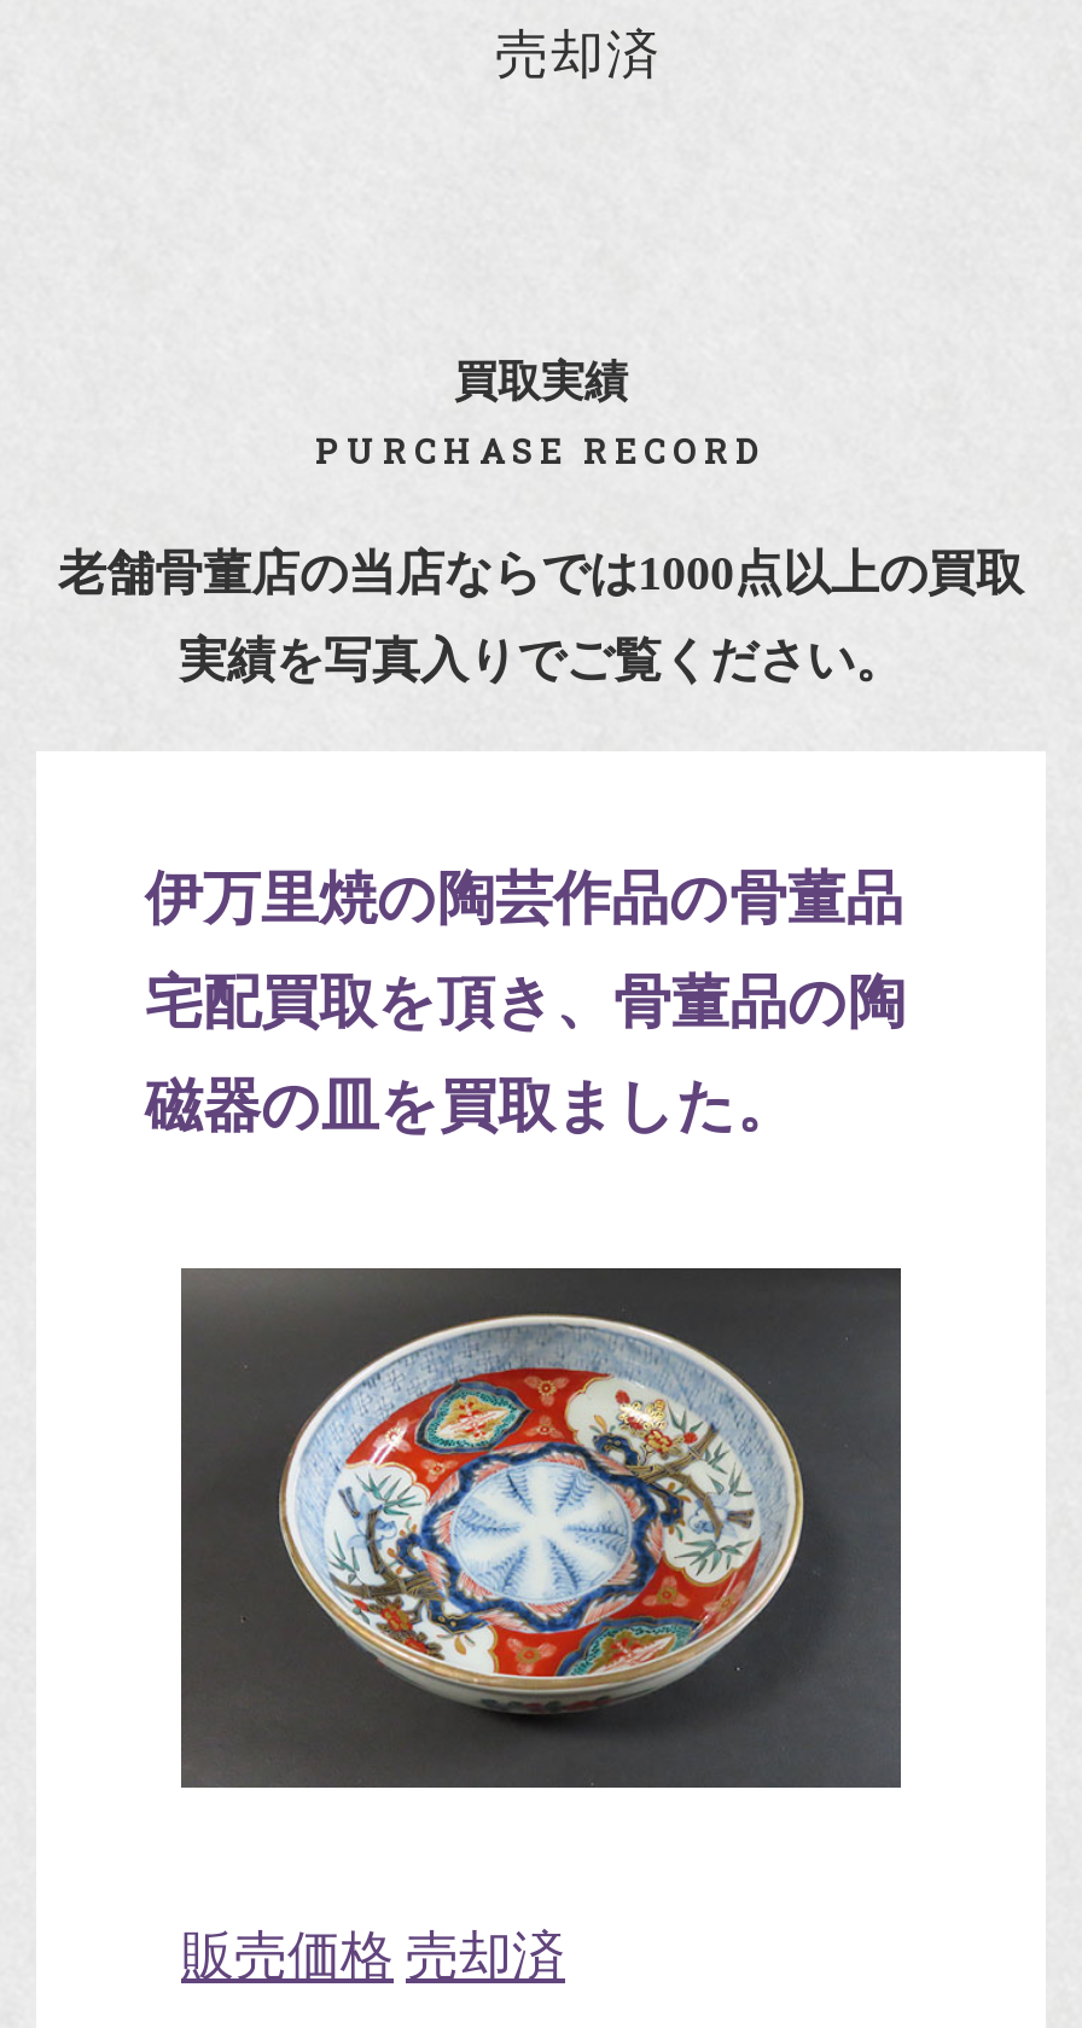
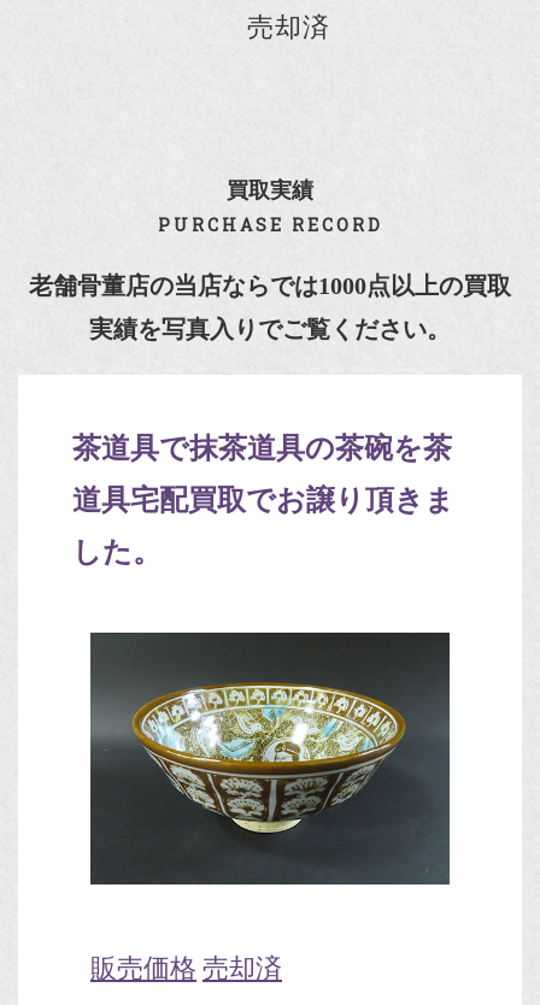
[145,867,903,930] 伊万里焼の陶芸作品の骨董品 -> [72,433,452,464] 茶道具で抹茶道具の茶碗を茶
[145,971,906,1034] 宅配買取を頂き、骨董品の陶 -> [72,485,454,516] 道具宅配買取でお譲り頂きま
[145,1075,795,1138] 磁器の皿を買取ました。 -> [72,536,162,568] した。
[181,1266,898,1790] [image] -> [90,633,447,886] [image]

